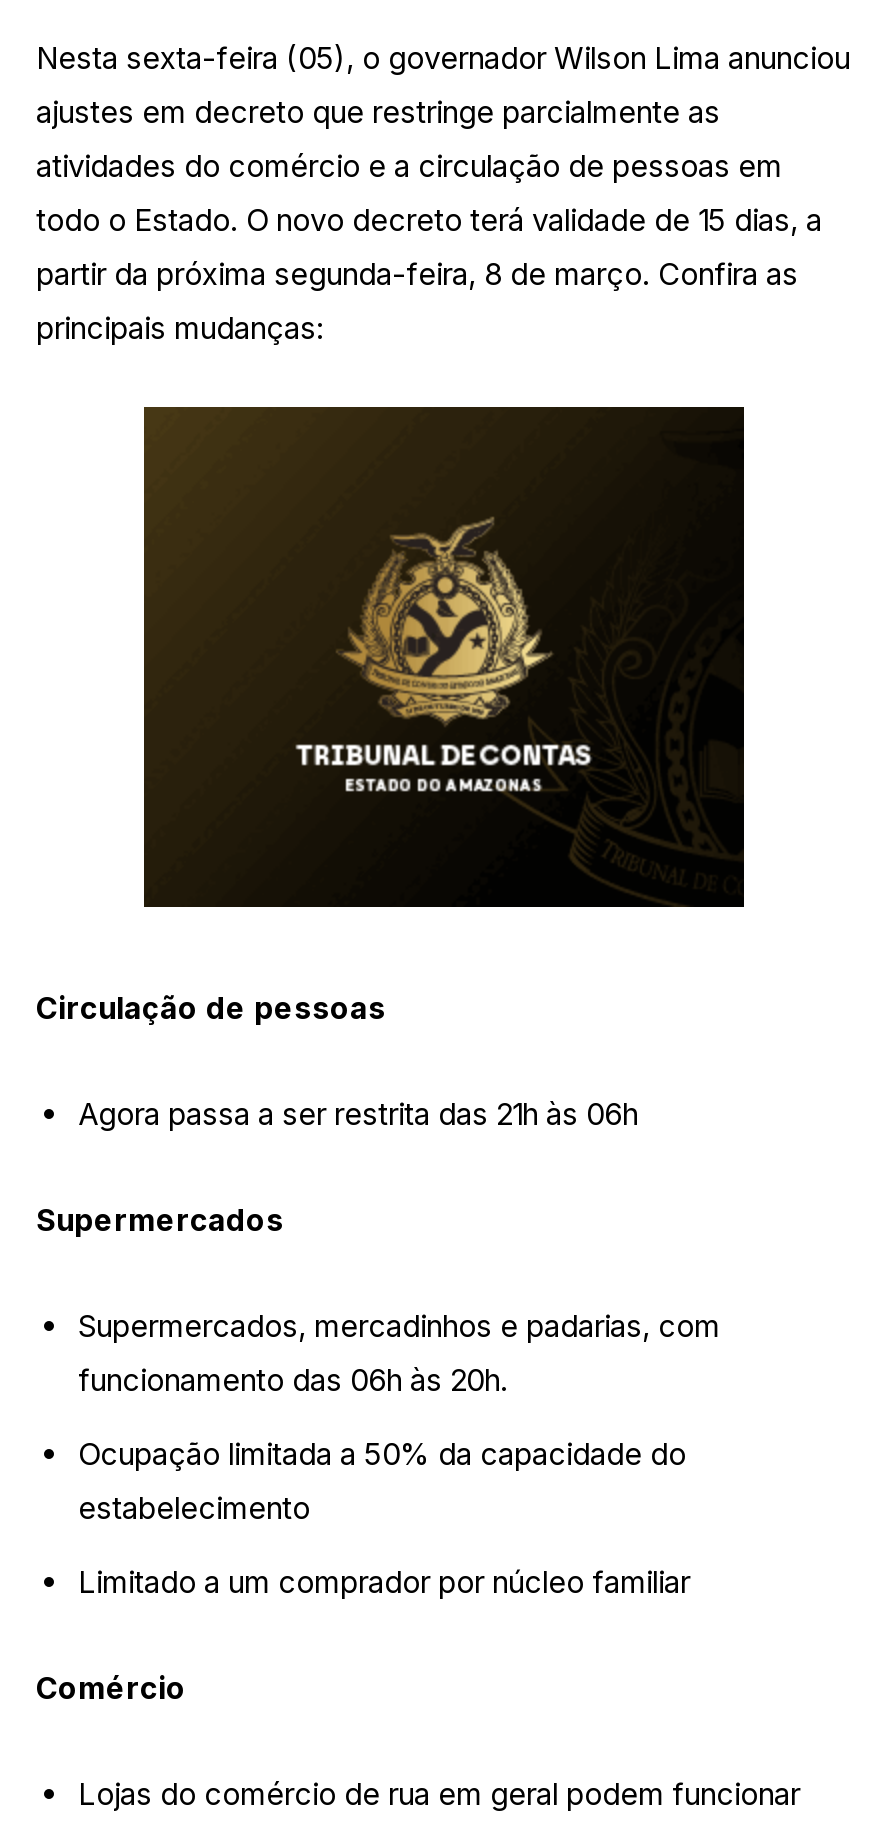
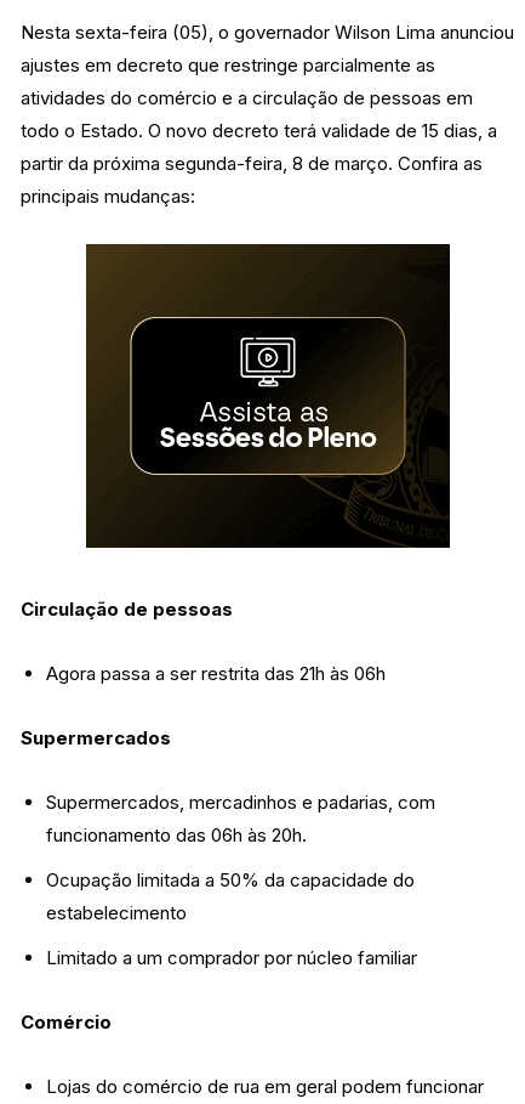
[224,517,672,793] [image] -> [130,312,406,477] [image]

